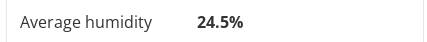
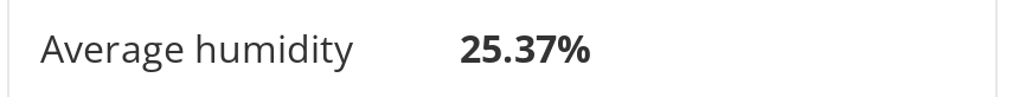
[197,11,243,33] 24.5% -> [460,22,590,74] 25.37%

